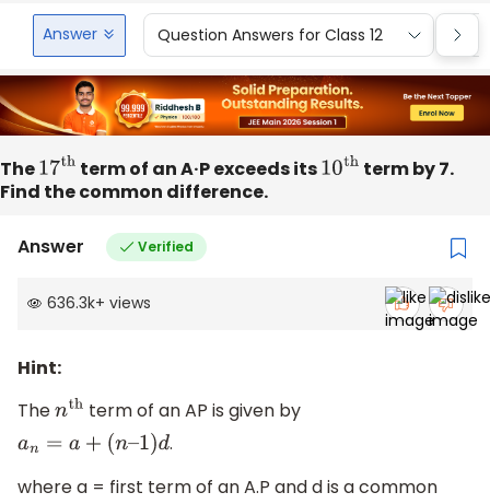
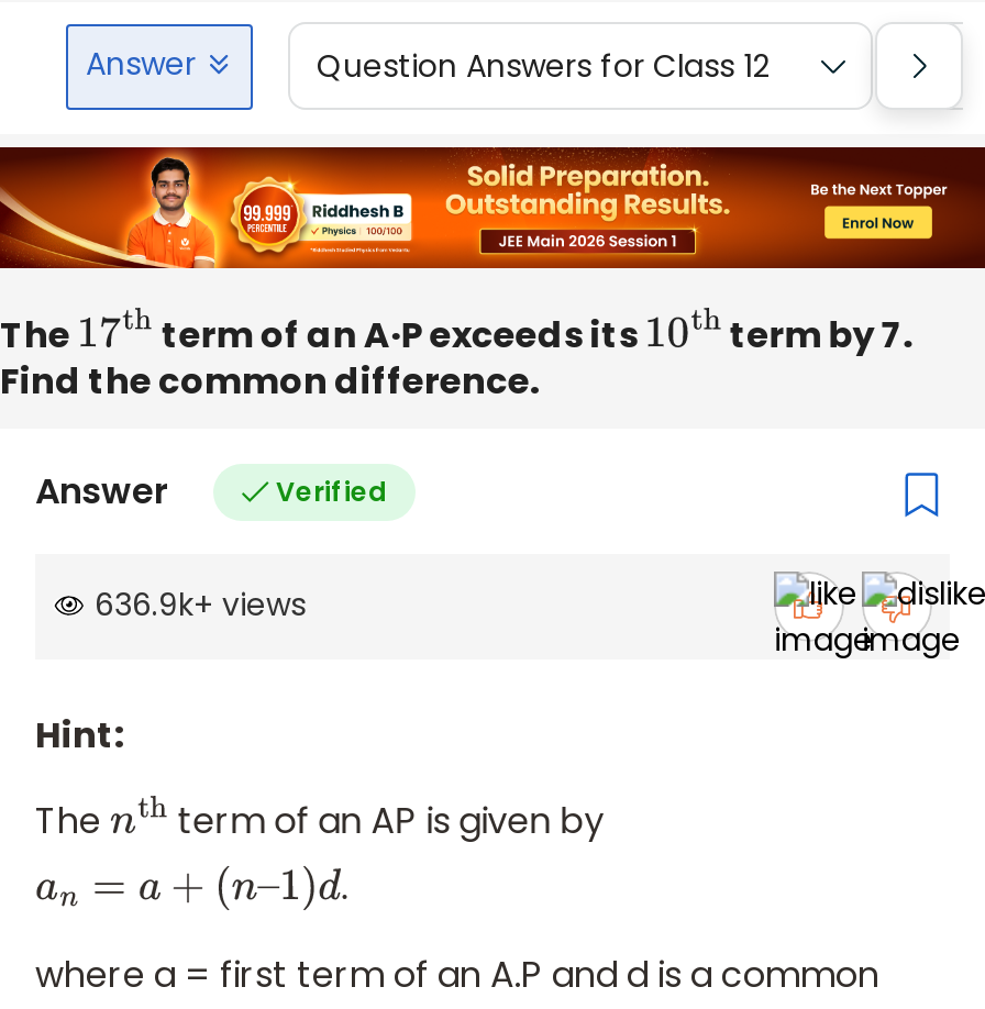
[47,292,151,314] 636.3k+ views -> [95,583,306,627] 636.9k+ views

